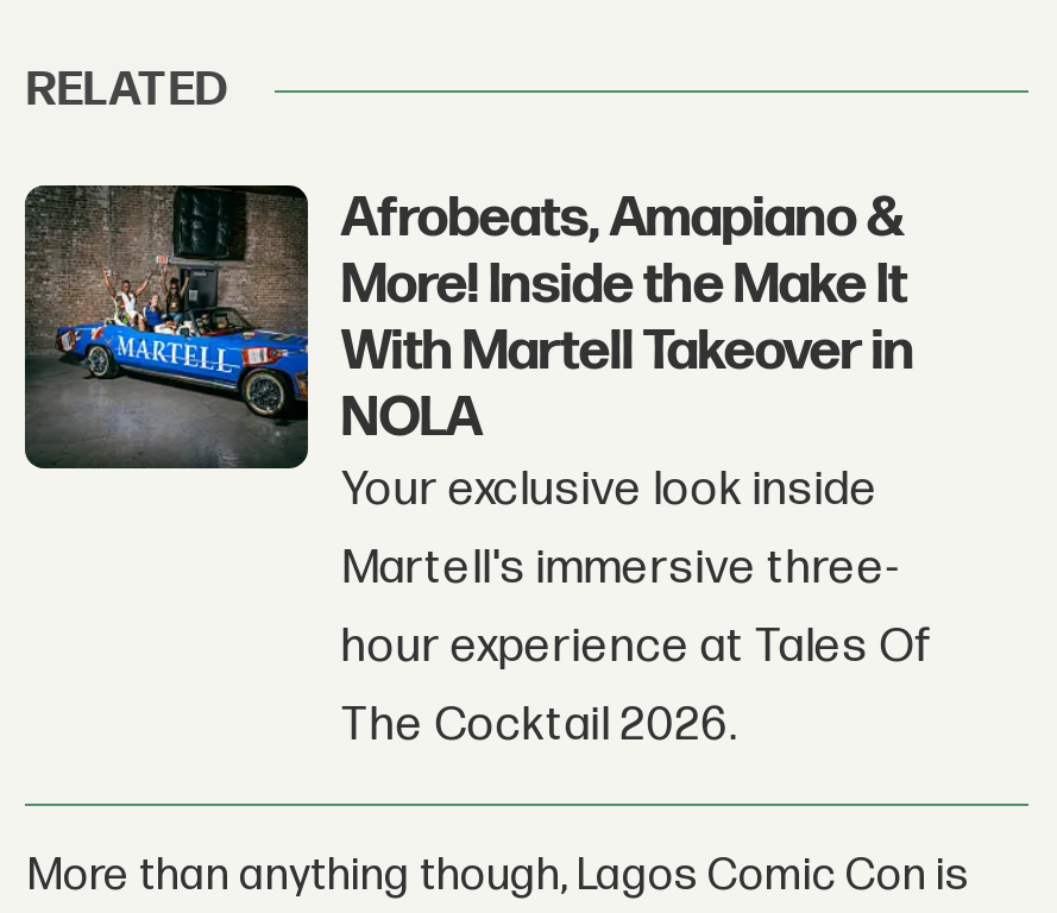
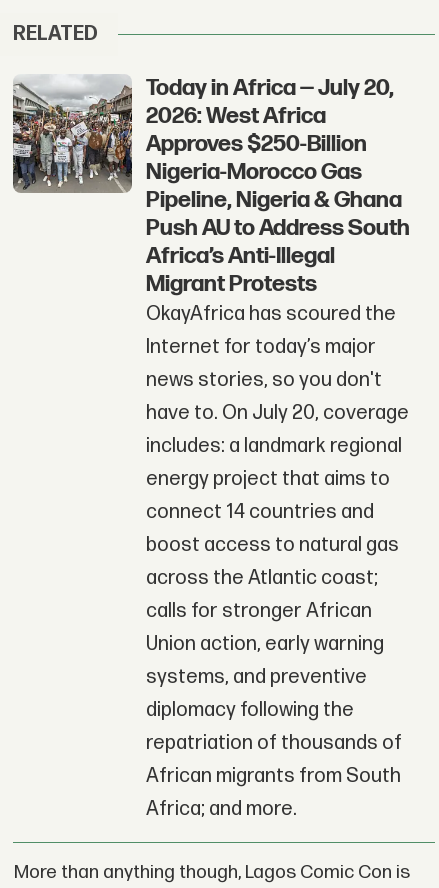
[23,183,933,754] [image] | Afrobeats, Amapiano & | More! Inside the Make It | With Martell Takeover in | NOLA | Your exclusive look inside | Martell's immersive three- | hour experience at Tales Of | The Cocktail 2026. -> [12,74,410,821] [image] | Today in Africa — July 20, | 2026: West Africa | Approves $250-Billion | Nigeria-Morocco Gas | Pipeline, Nigeria & Ghana | Push AU to Address South | Africa’s Anti-Illegal | Migrant Protests | OkayAfrica has scoured the | Internet for today’s major | news stories, so you don't | have to. On July 20, coverage | includes: a landmark regional | energy project that aims to | connect 14 countries and | boost access to natural gas | across the Atlantic coast; | calls for stronger African | Union action, early warning | systems, and preventive | diplomacy following the | repatriation of thousands of | African migrants from South | Africa; and more.

